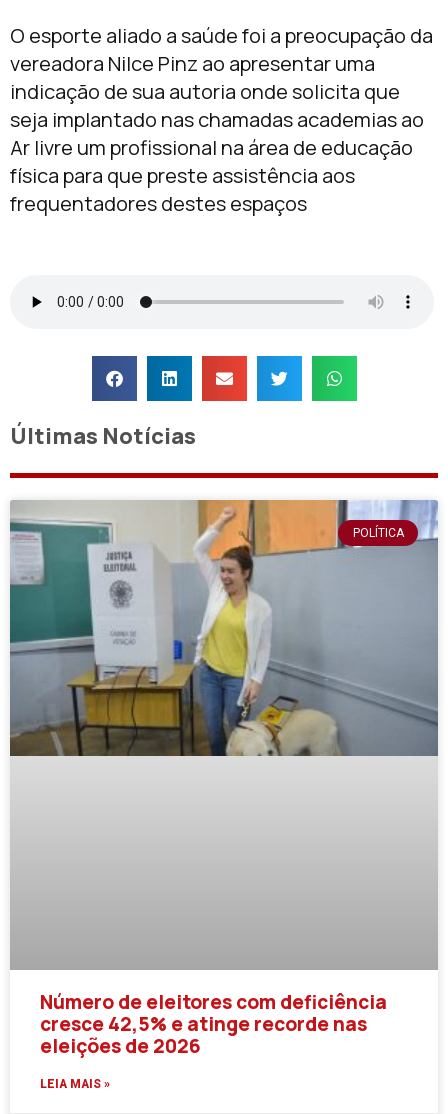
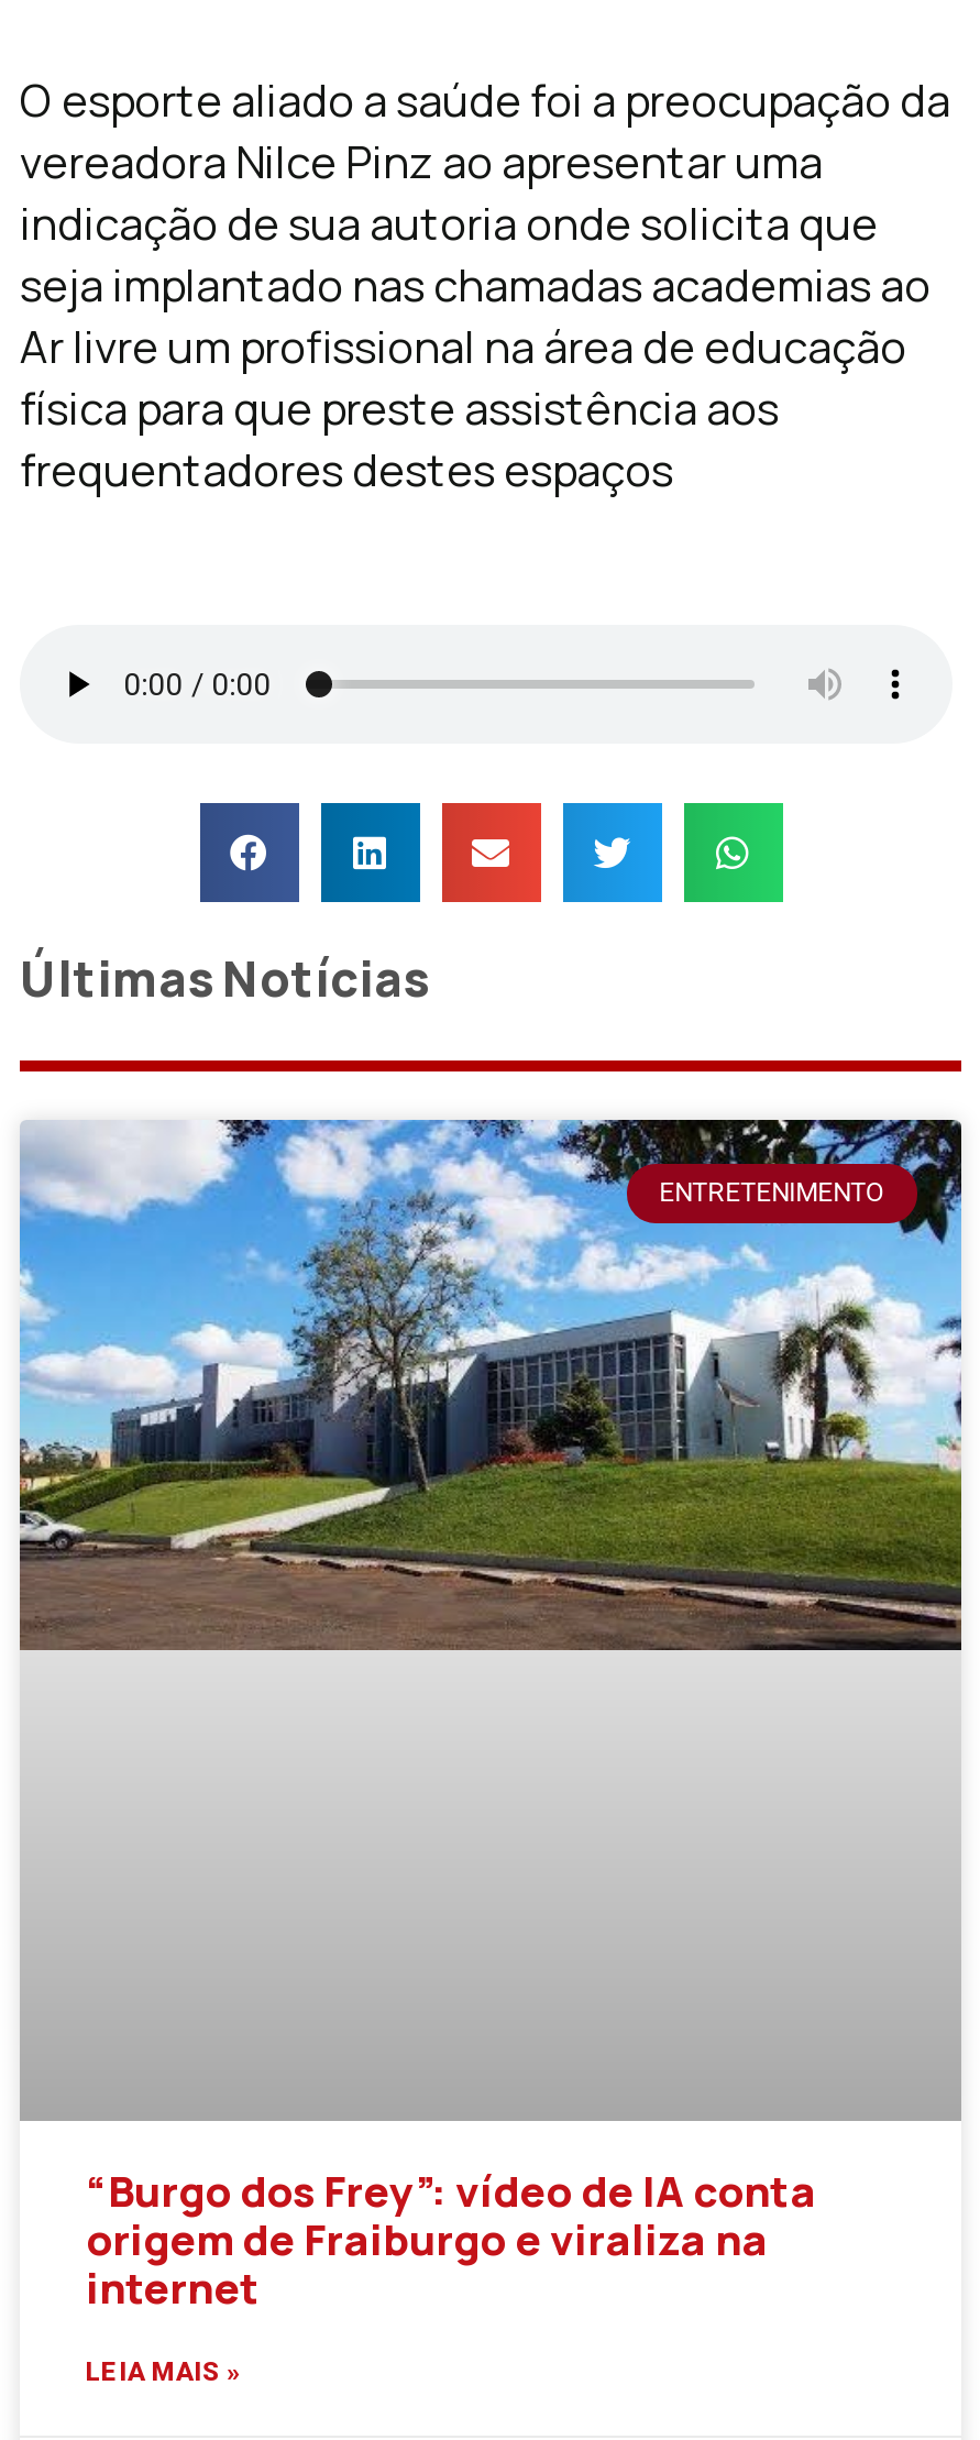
[9,499,439,757] [image] | POLÍTICA -> [18,1117,964,1651] [image] | ENTRETENIMENTO
[40,988,387,1058] Número de eleitores com deficiência | cresce 42,5% e atinge recorde nas | eleições de 2026 -> [86,2163,816,2317] “Burgo dos Frey”: vídeo de IA conta | origem de Fraiburgo e viraliza na | internet

